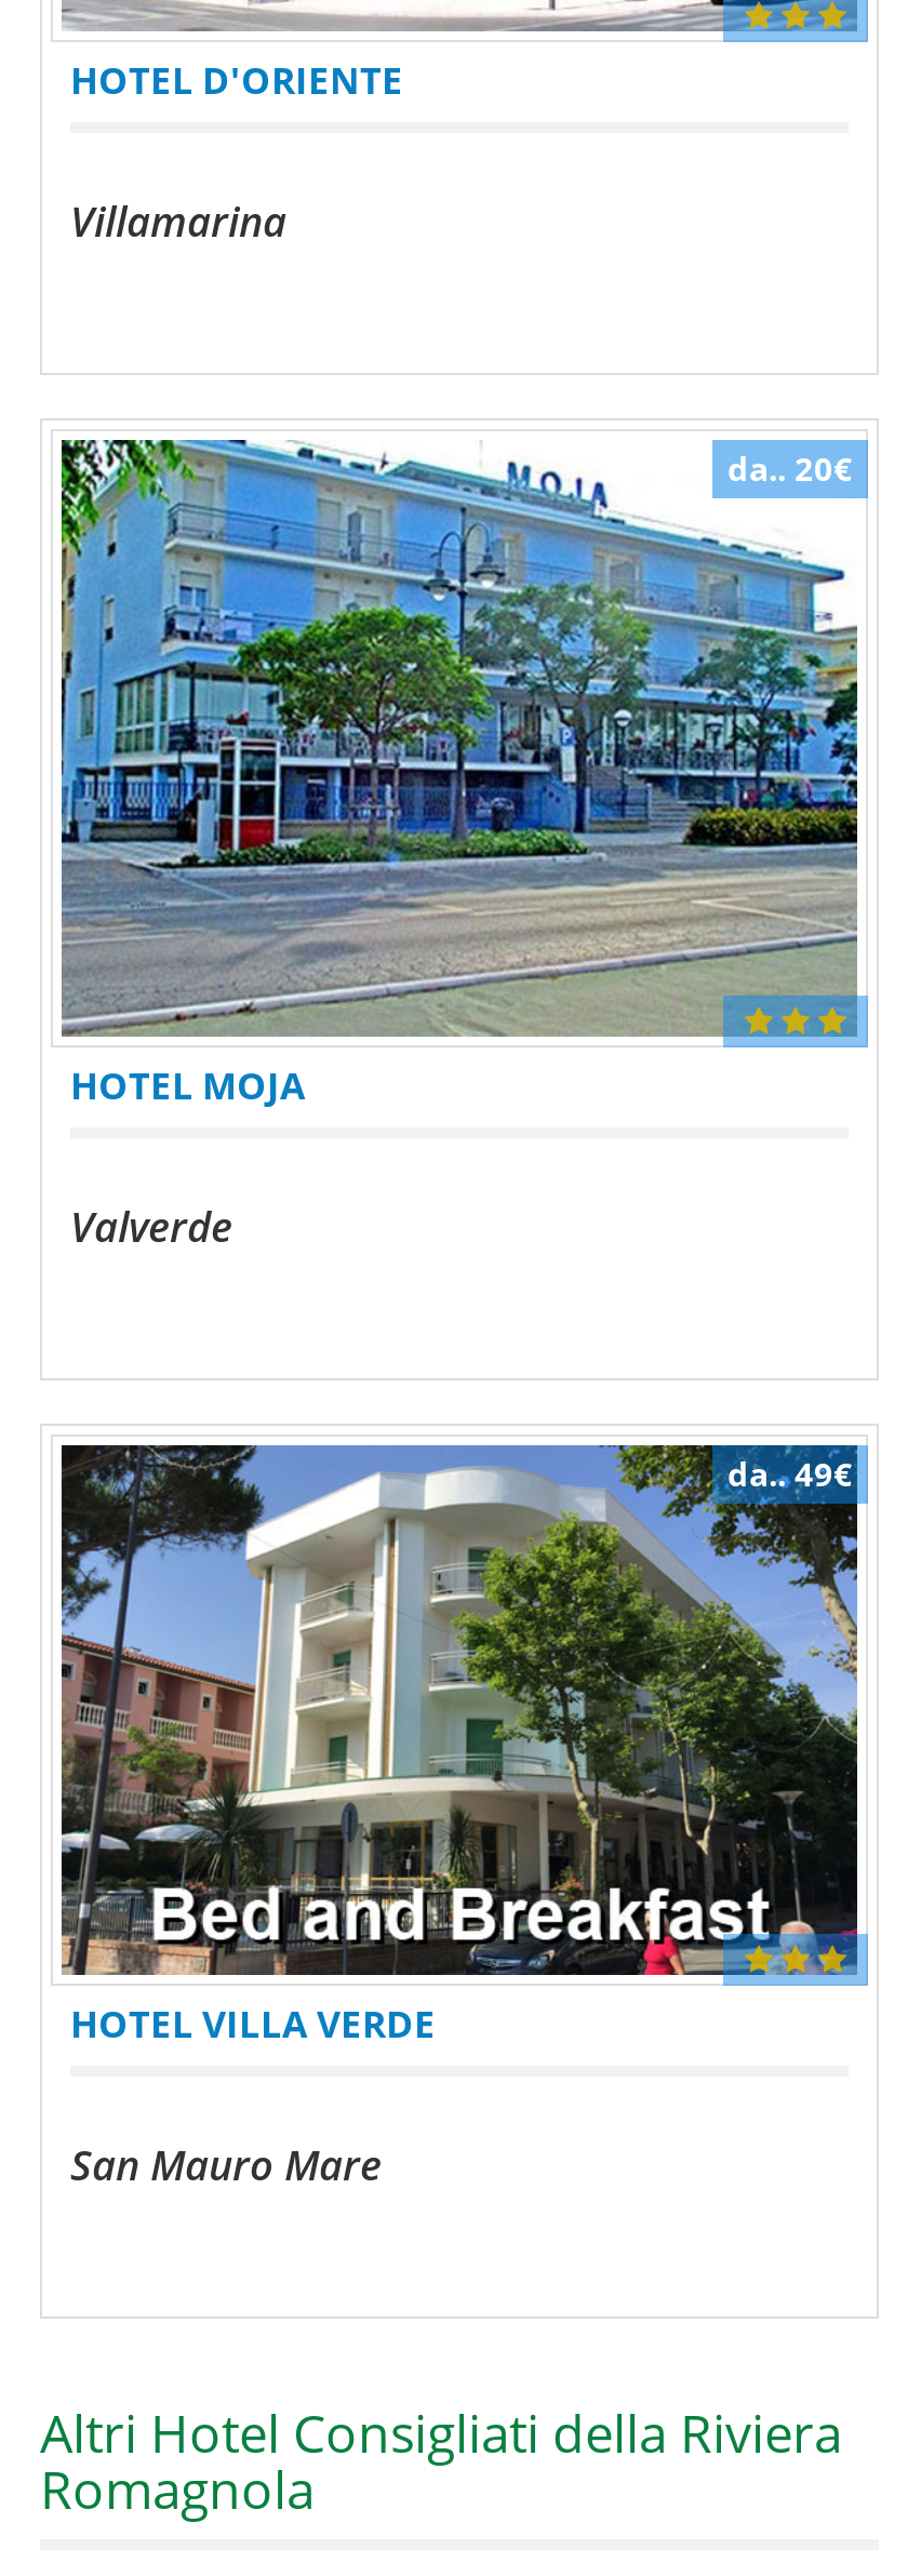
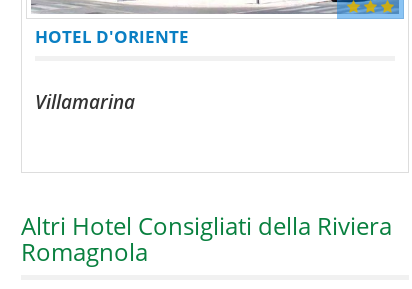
[59,437,866,1049] [image] | da.. 20€ -> none
[70,1059,306,1254] HOTEL MOJA | Valverde -> none
[62,1442,866,1976] [image] | da.. 49€ -> none
[70,1998,436,2193] HOTEL VILLA VERDE | San Mauro Mare -> none

